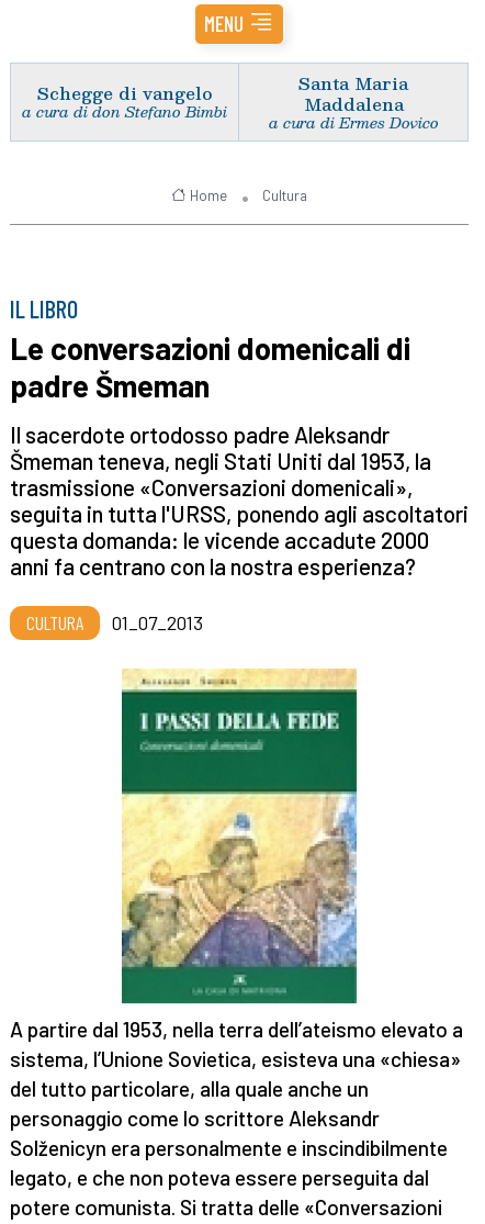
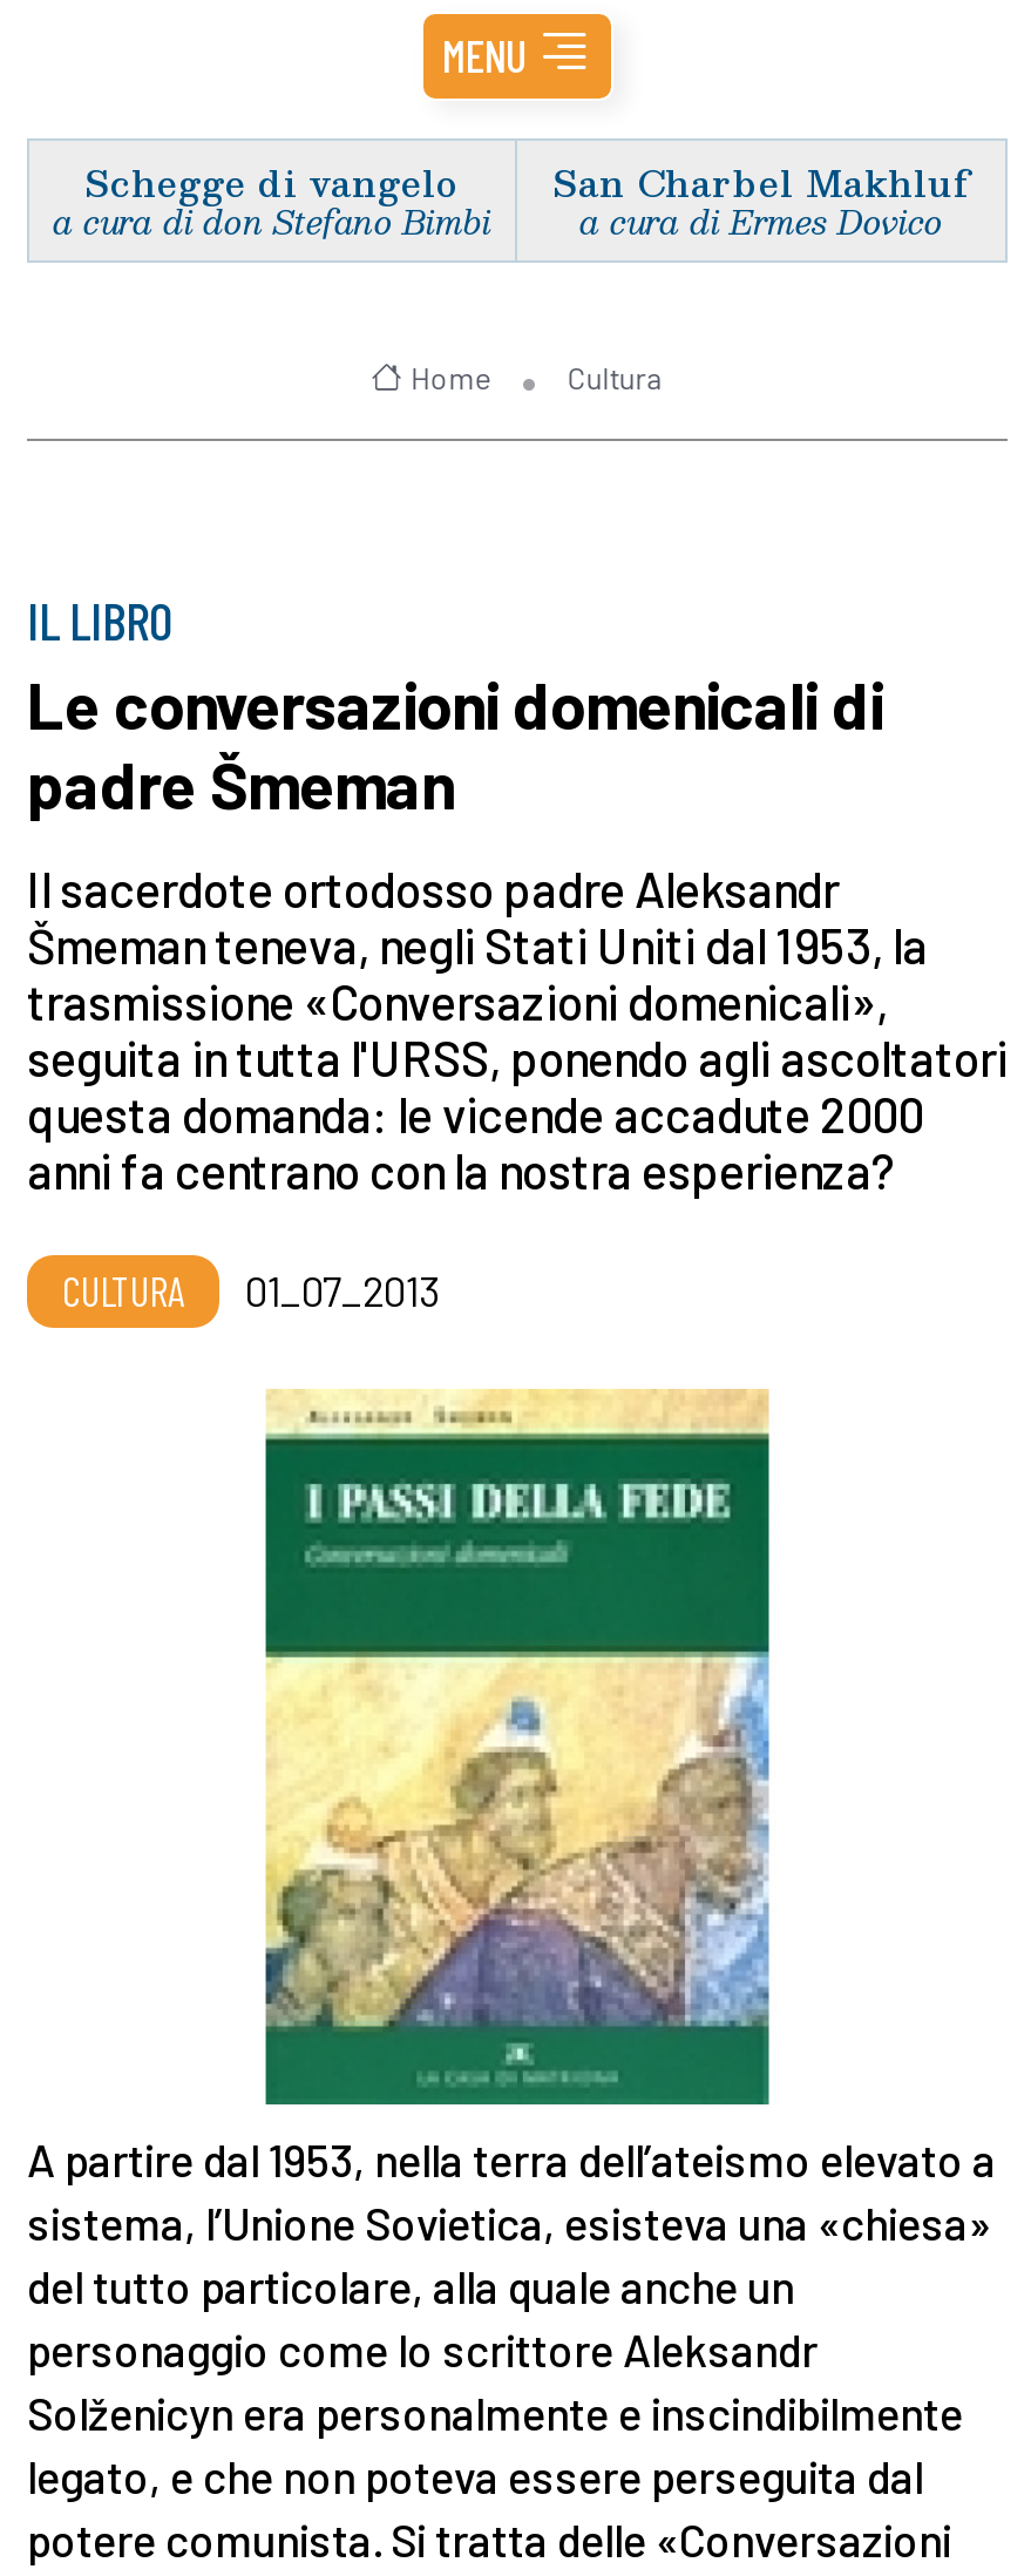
[298,69,408,117] Santa Maria | Maddalena -> [552,152,970,210] San Charbel Makhluf

